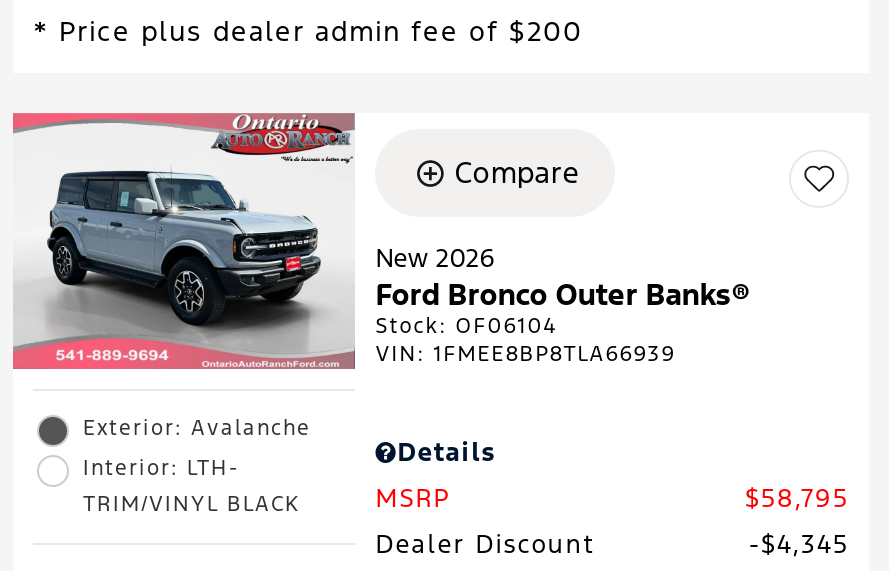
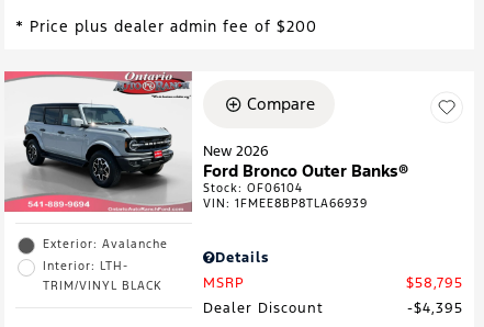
[761,529,849,561] $4,345 -> [414,300,463,317] $4,395

